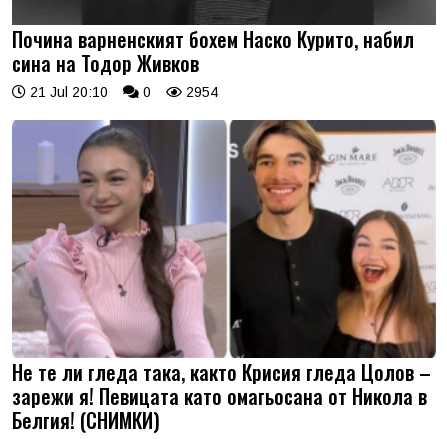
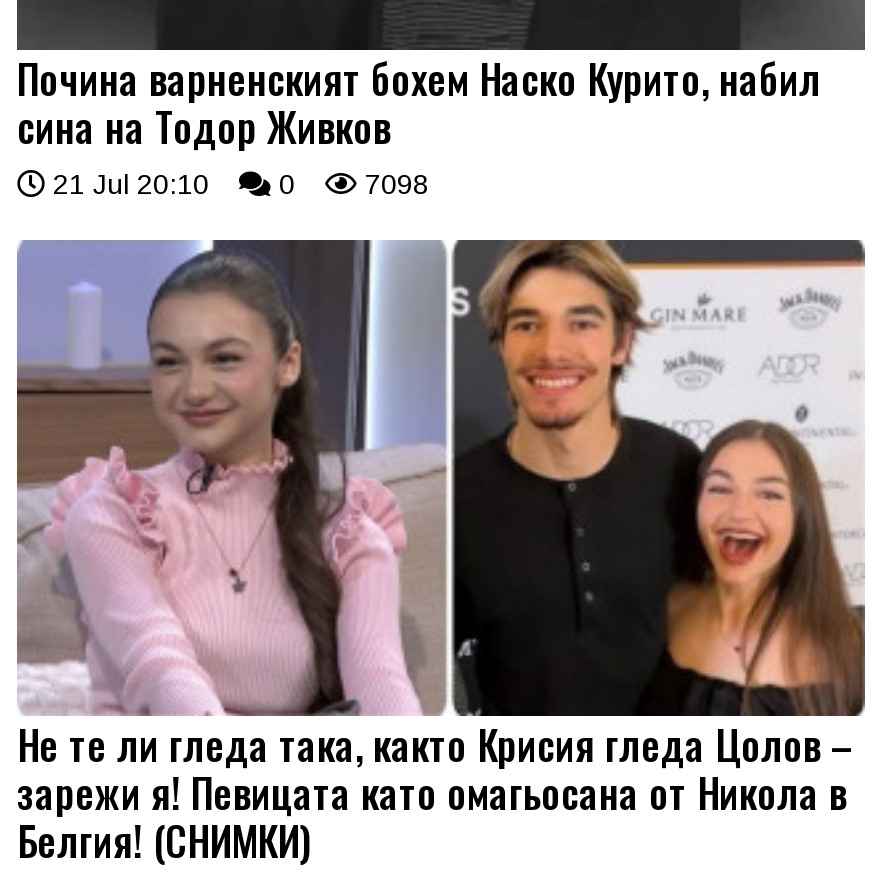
[26,84,218,100] 21 Jul 20:10 0 2954 -> [45,168,429,200] 21 Jul 20:10 0 7098

